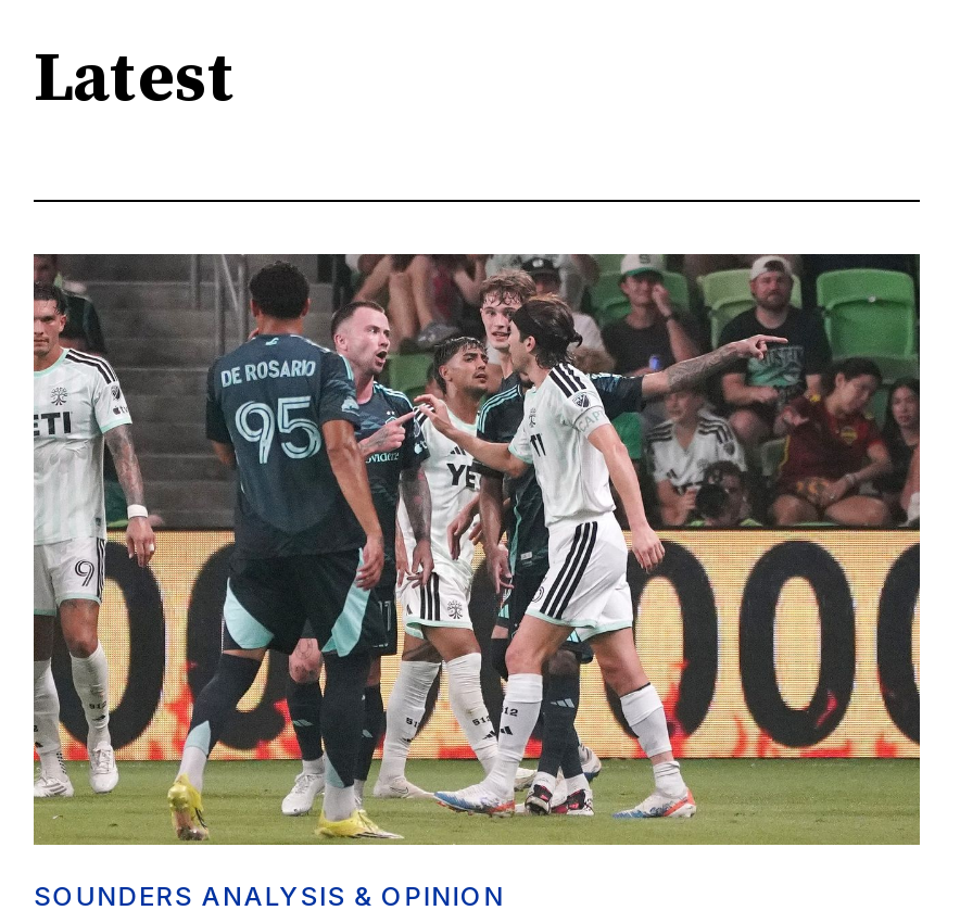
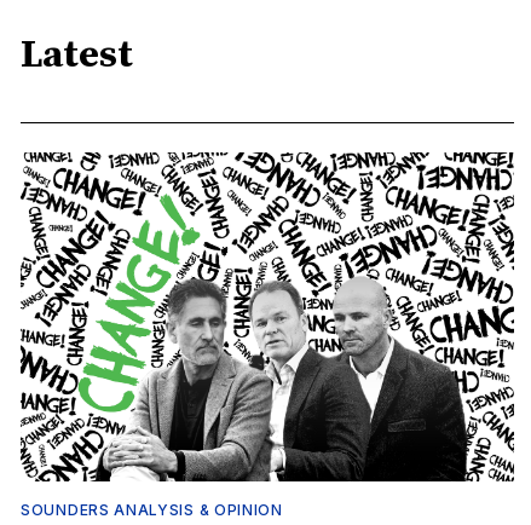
[31,252,922,847] [image] -> [19,152,515,483] [image]

